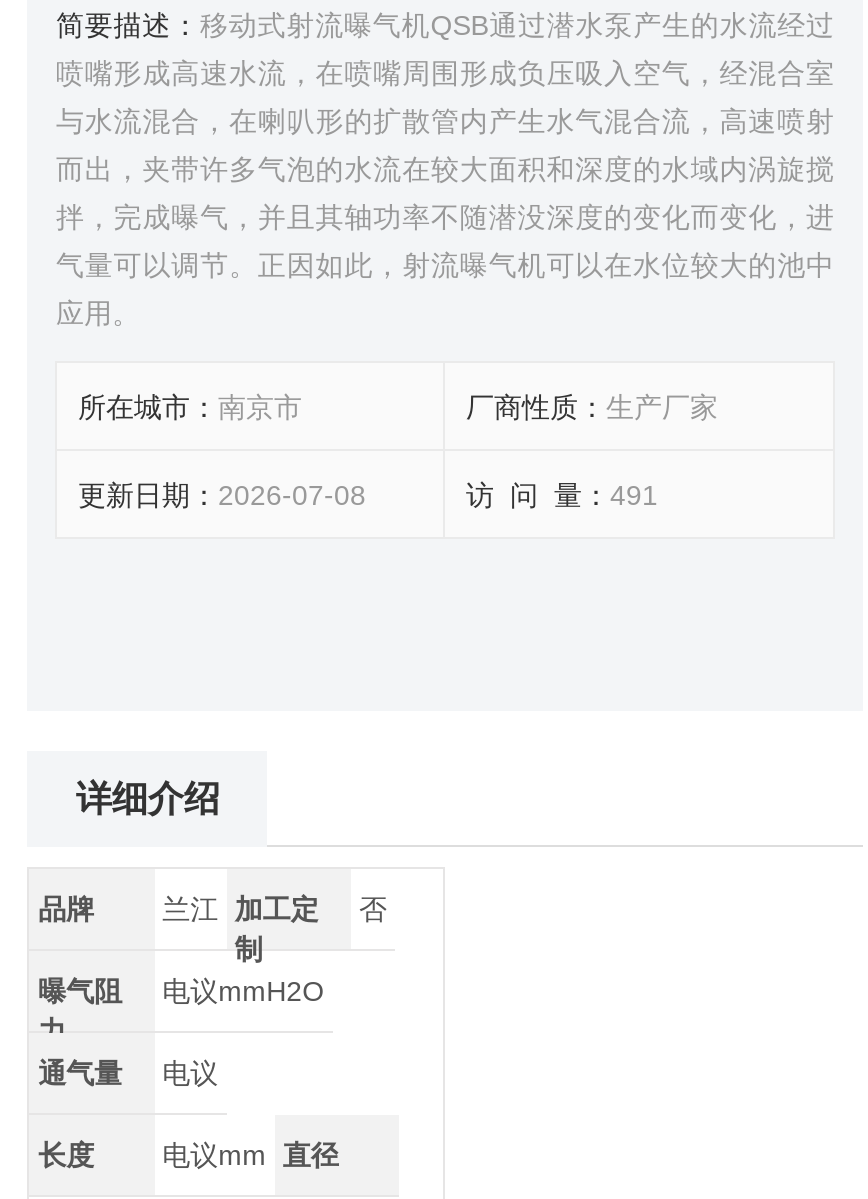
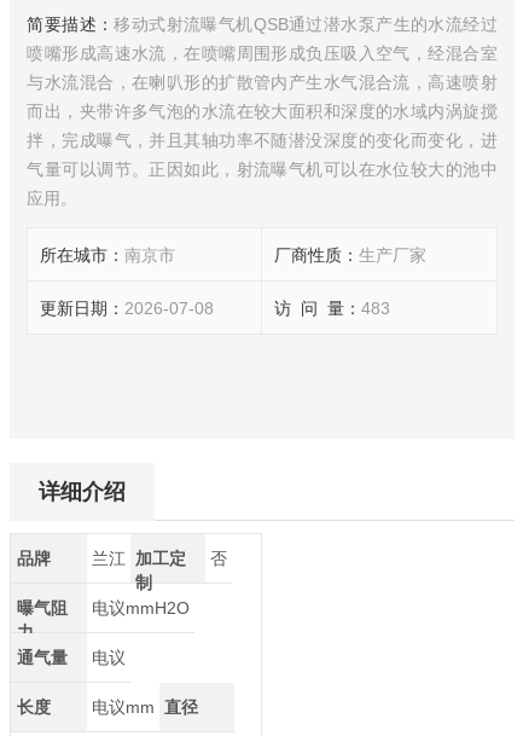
[466,479,658,511] 访 问 量：491 -> [275,298,391,318] 访 问 量：483

